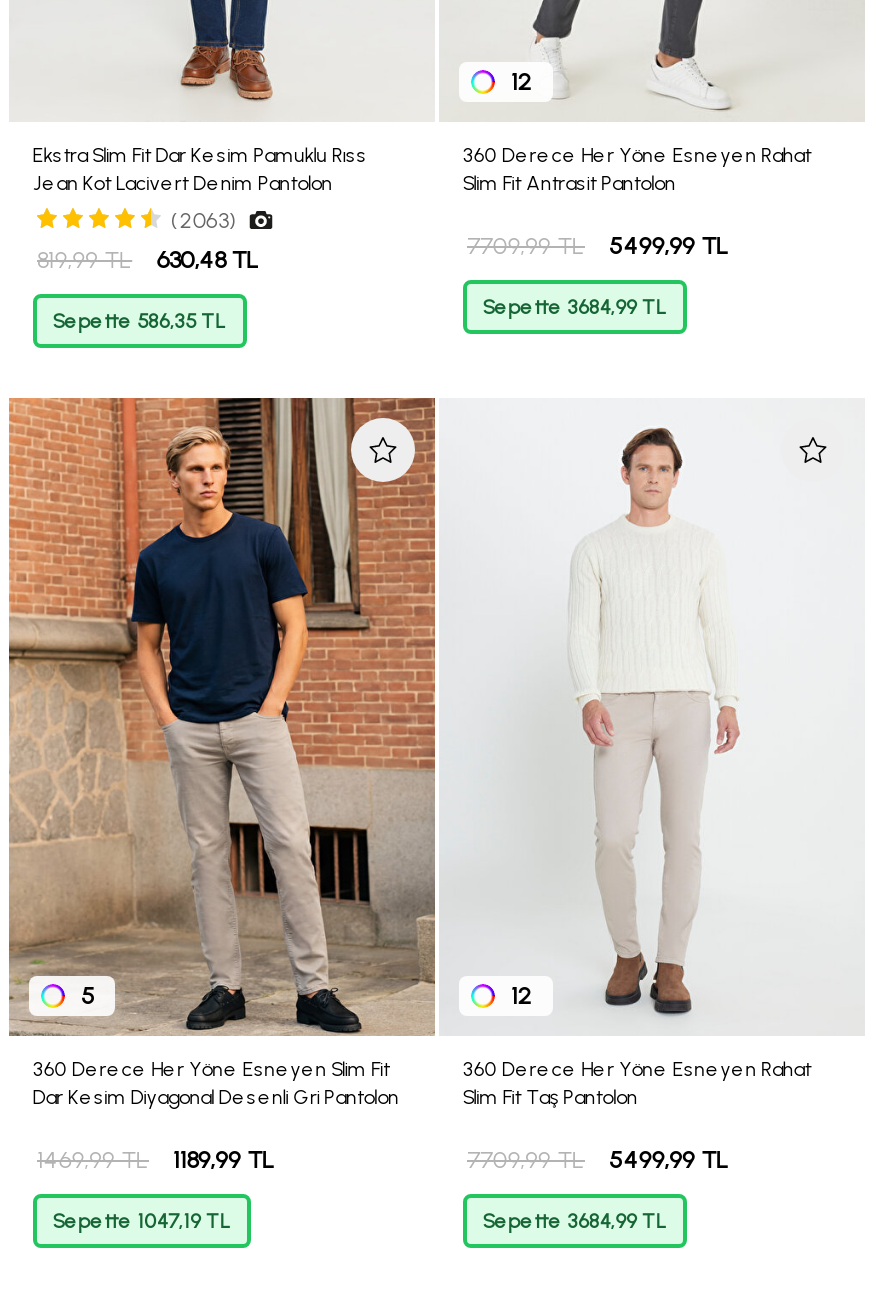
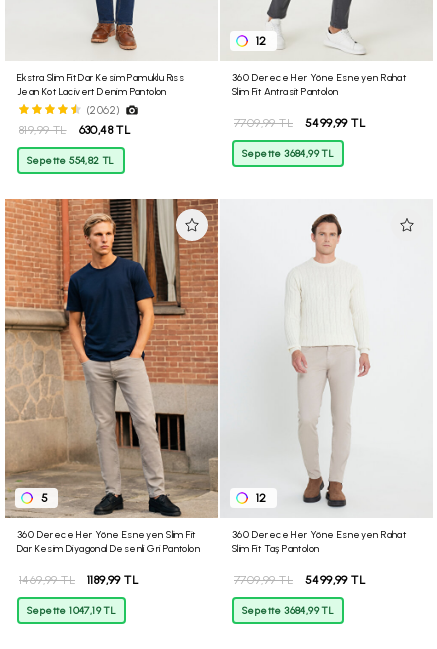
[171,207,238,233] (2063) -> [86,103,120,116] (2062)
[53,307,227,333] Sepette 586,35 TL -> [27,153,115,166] Sepette 554,82 TL

